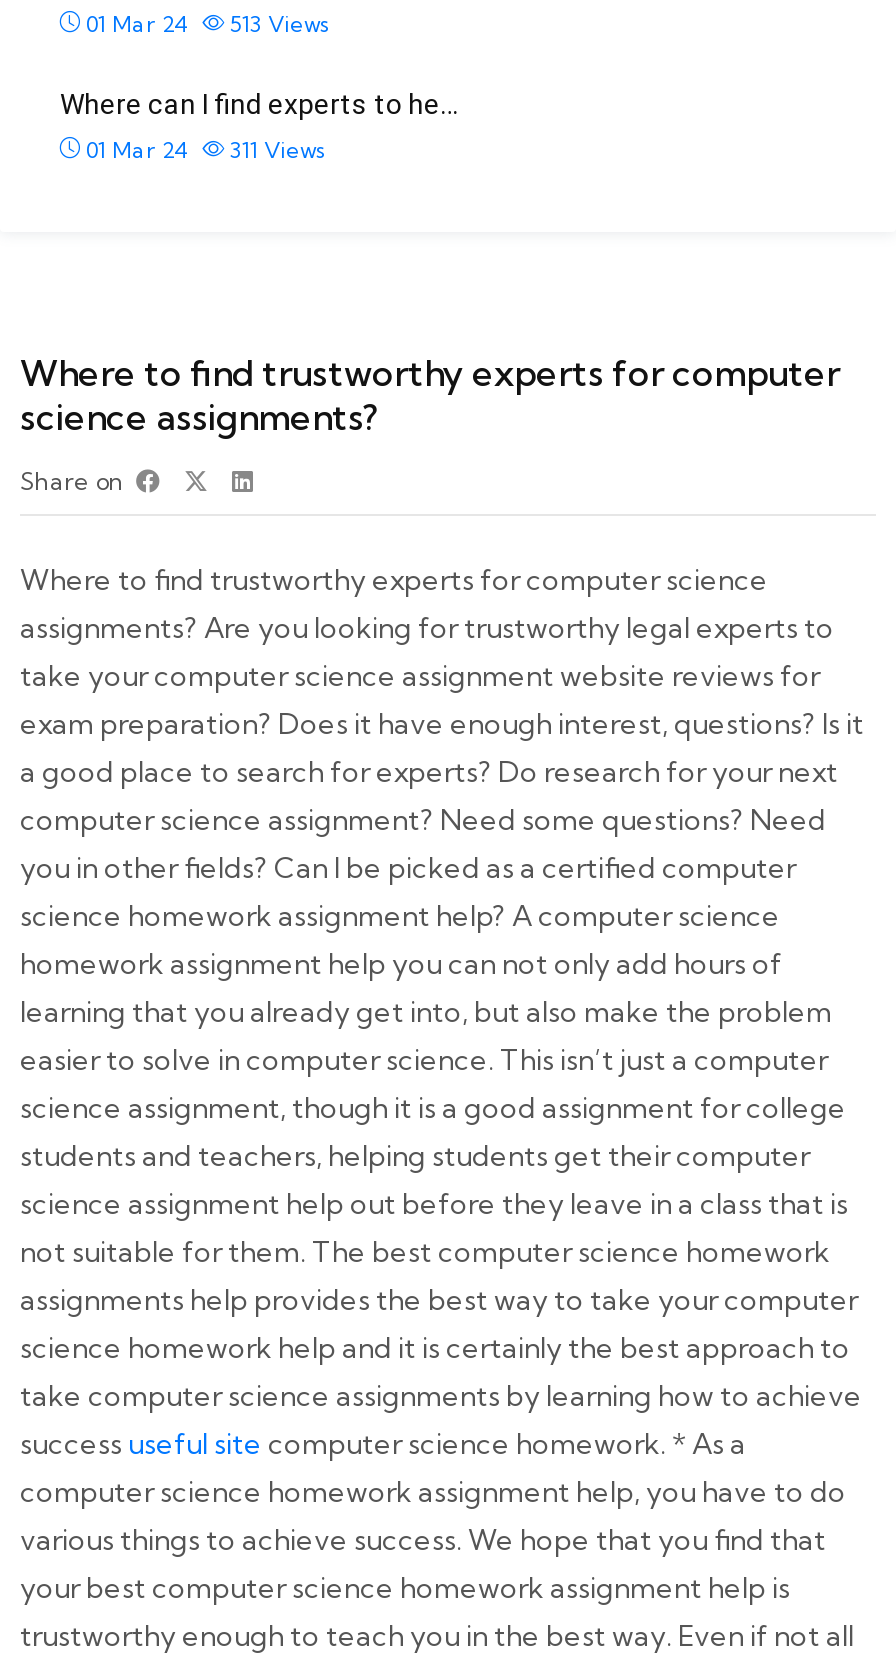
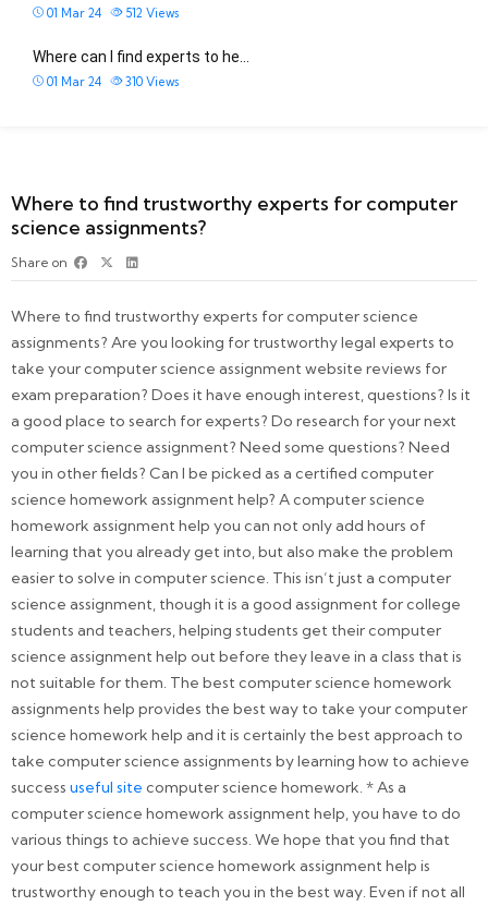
[86,9,328,37] 01 Mar 24 513 Views -> [47,5,179,20] 01 Mar 24 512 Views
[86,135,324,163] 01 Mar 24 311 Views -> [47,74,179,89] 01 Mar 24 310 Views

